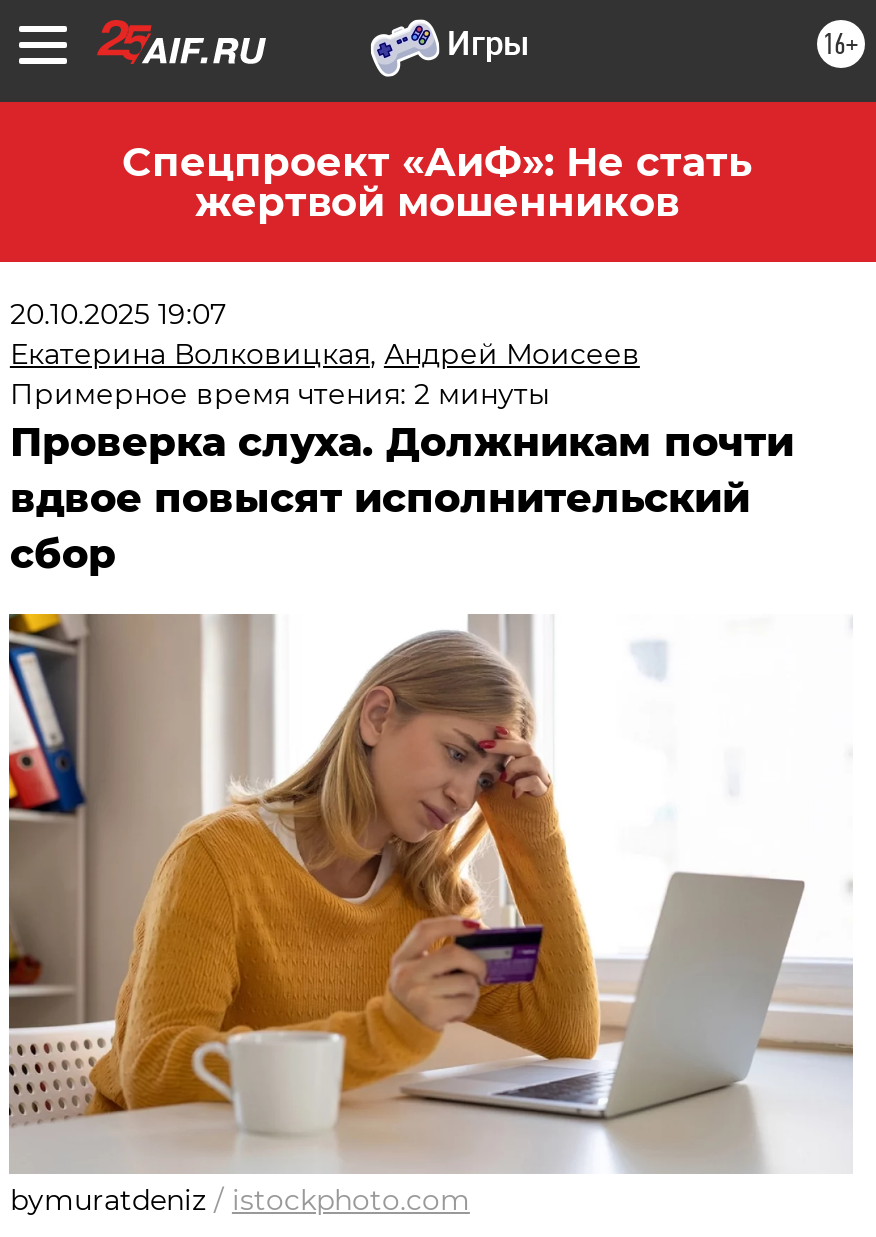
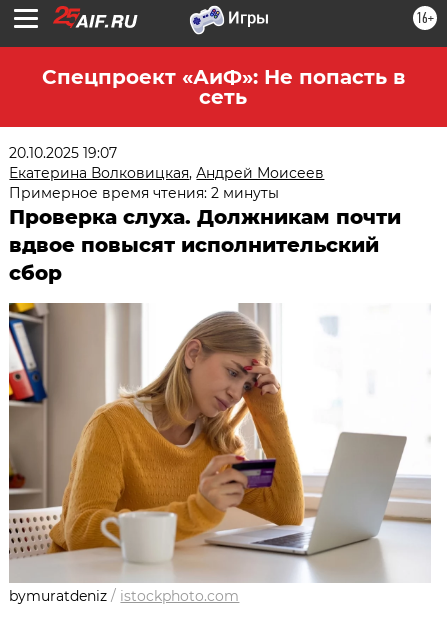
[122,138,752,226] Спецпроект «АиФ»: Не стать | жертвой мошенников -> [41,65,404,109] Спецпроект «АиФ»: Не попасть в | сеть

